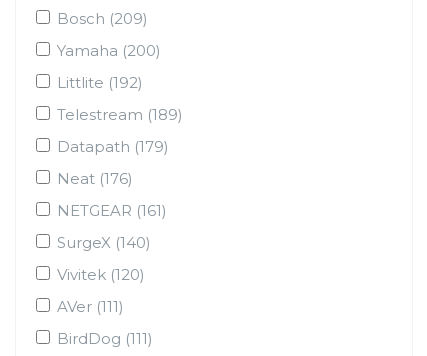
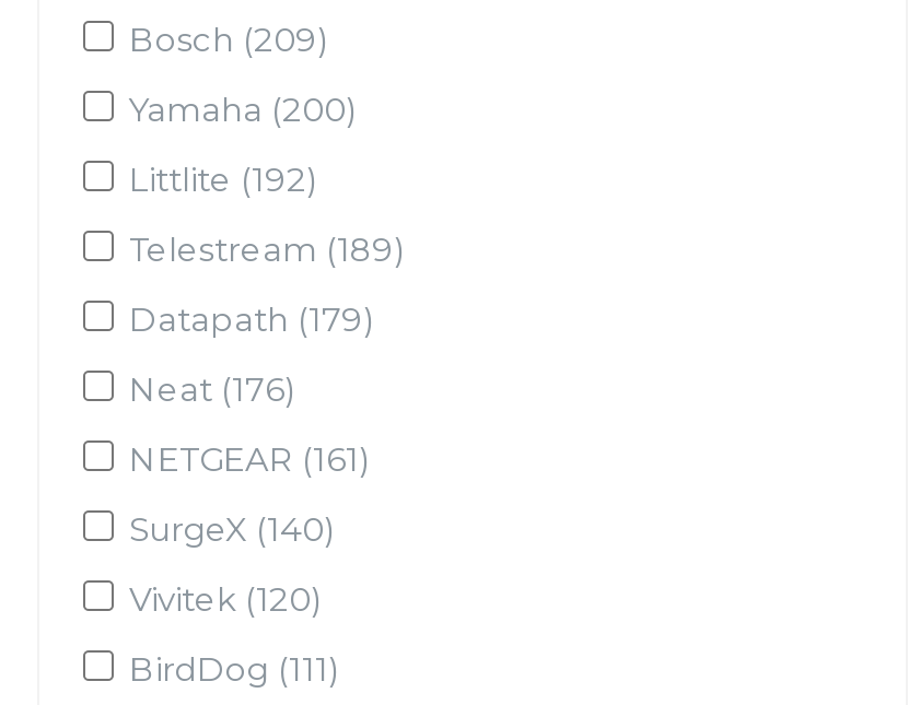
[57,297,124,316] AVer (111) -> none

